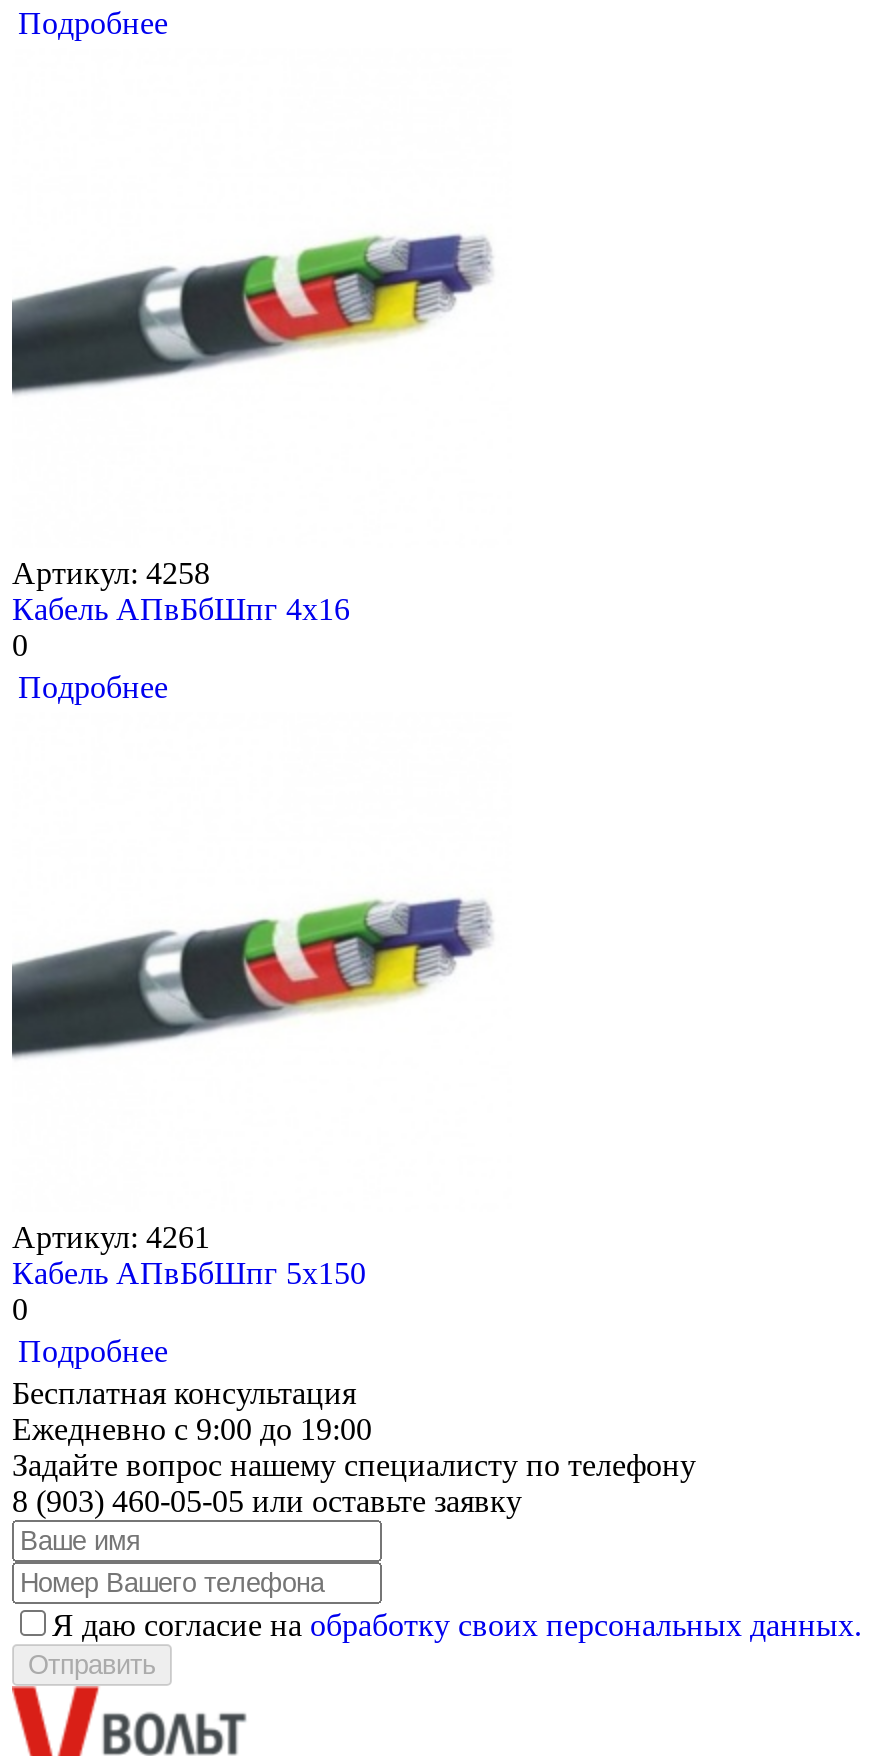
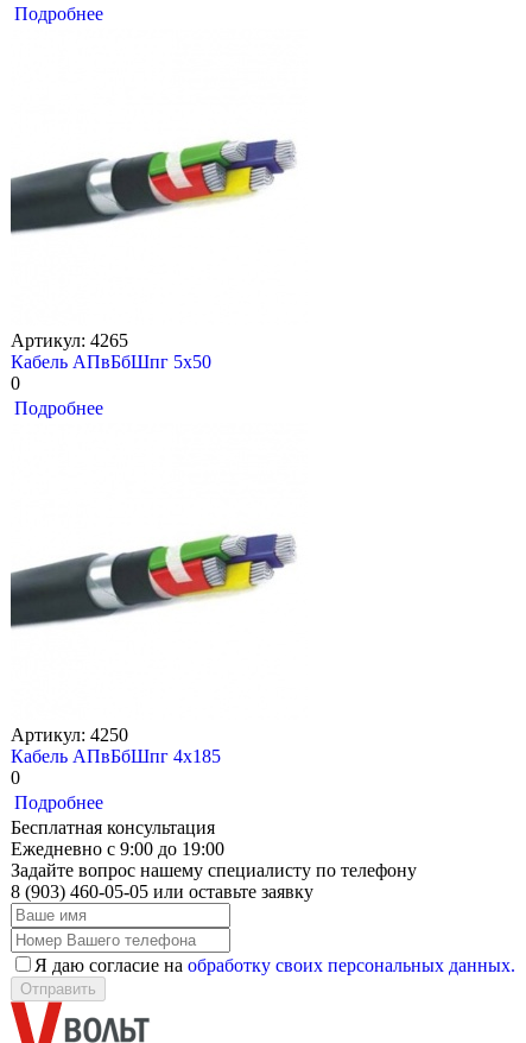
[12,556,210,590] Артикул: 4258 -> [11,330,128,350] Артикул: 4265
[12,592,350,626] Кабель АПвБбШпг 4х16 -> [11,352,211,372] Кабель АПвБбШпг 5х50
[12,1220,210,1254] Артикул: 4261 -> [11,725,128,745] Артикул: 4250
[12,1256,366,1290] Кабель АПвБбШпг 5х150 -> [11,746,221,766] Кабель АПвБбШпг 4х185

